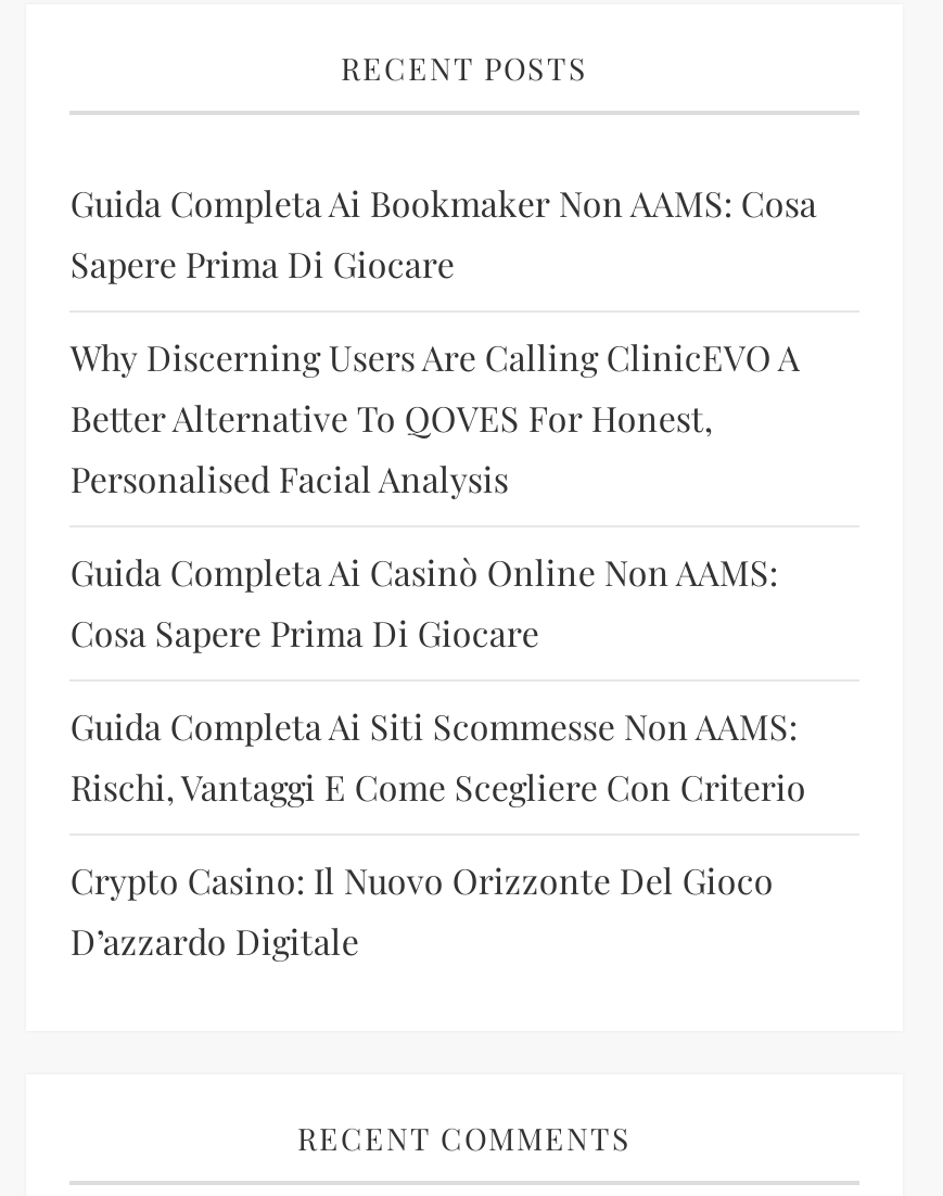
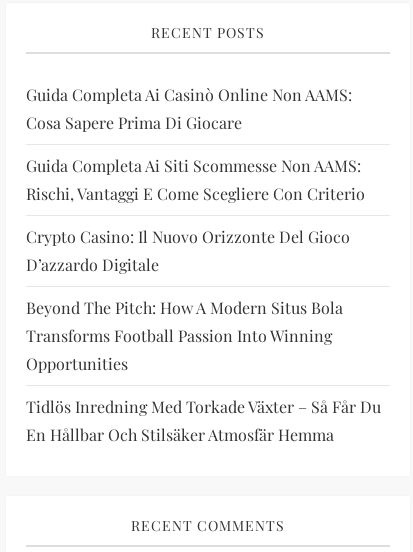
[70,180,817,501] Guida Completa Ai Bookmaker Non AAMS: Cosa | Sapere Prima Di Giocare | Why Discerning Users Are Calling ClinicEVO A | Better Alternative To QOVES For Honest, | Personalised Facial Analysis -> none
moved [70,549,806,964] -> [26,84,365,275]: Guida Completa Ai Casinò Online Non AAMS: | Cosa Sapere Prima Di Giocare | Guida Completa Ai Siti Scommesse Non AAMS: | Rischi, Vantaggi E Come Scegliere Con Criterio | Crypto Casino: Il Nuovo Orizzonte Del Gioco | D’azzardo Digitale
none -> [26,297,381,445] Beyond The Pitch: How A Modern Situs Bola | Transforms Football Passion Into Winning | Opportunities | Tidlös Inredning Med Torkade Växter – Så Får Du | En Hållbar Och Stilsäker Atmosfär Hemma

